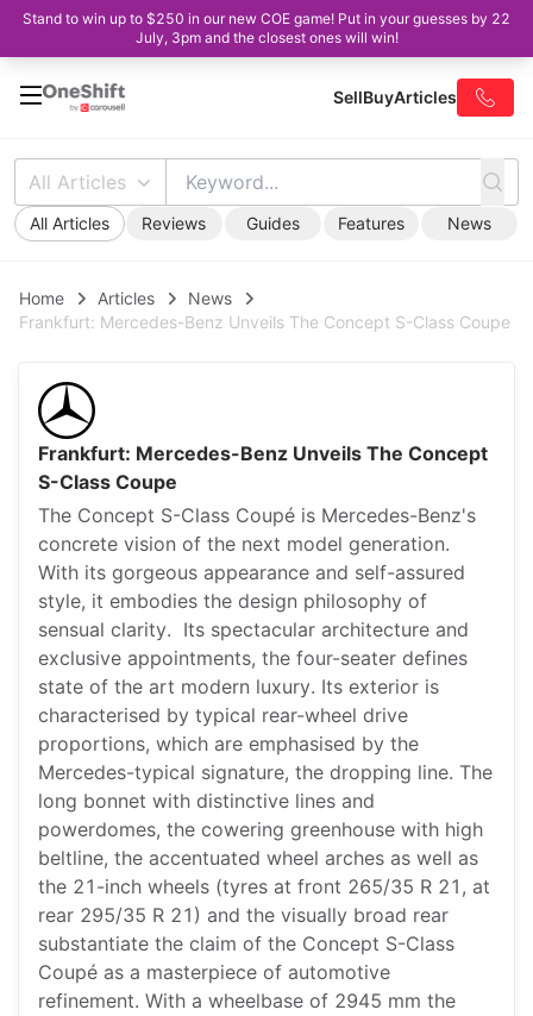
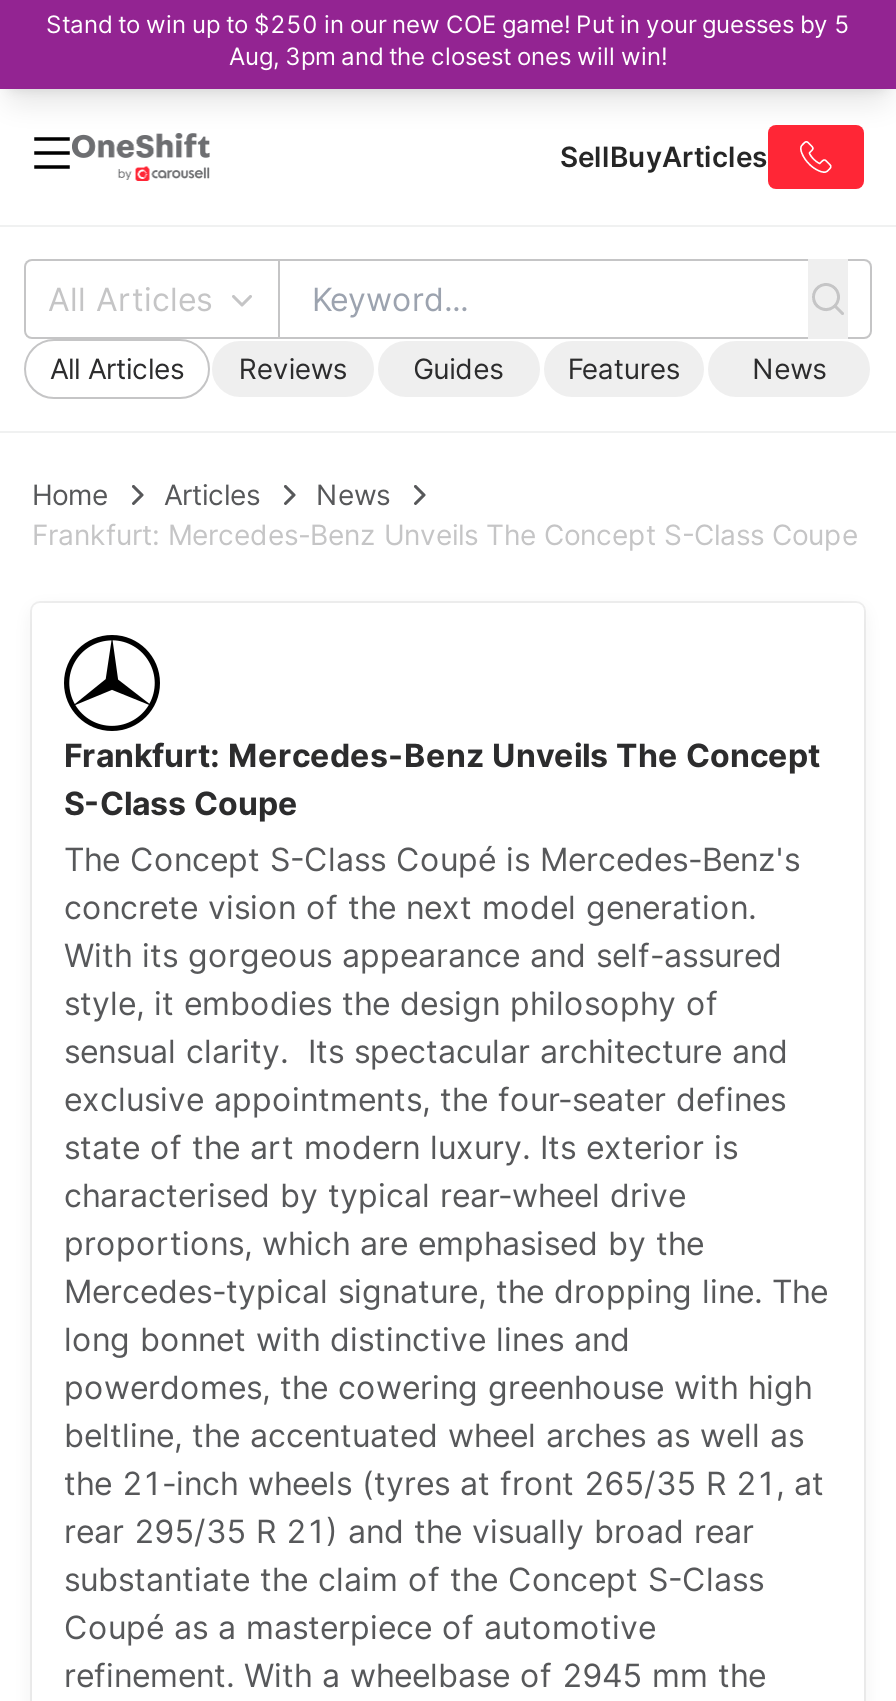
[23,10,510,27] Stand to win up to $250 in our new COE game! Put in your guesses by 22 -> [46,9,850,39] Stand to win up to $250 in our new COE game! Put in your guesses by 5
[135,29,398,46] July, 3pm and the closest ones will win! -> [229,41,667,71] Aug, 3pm and the closest ones will win!

